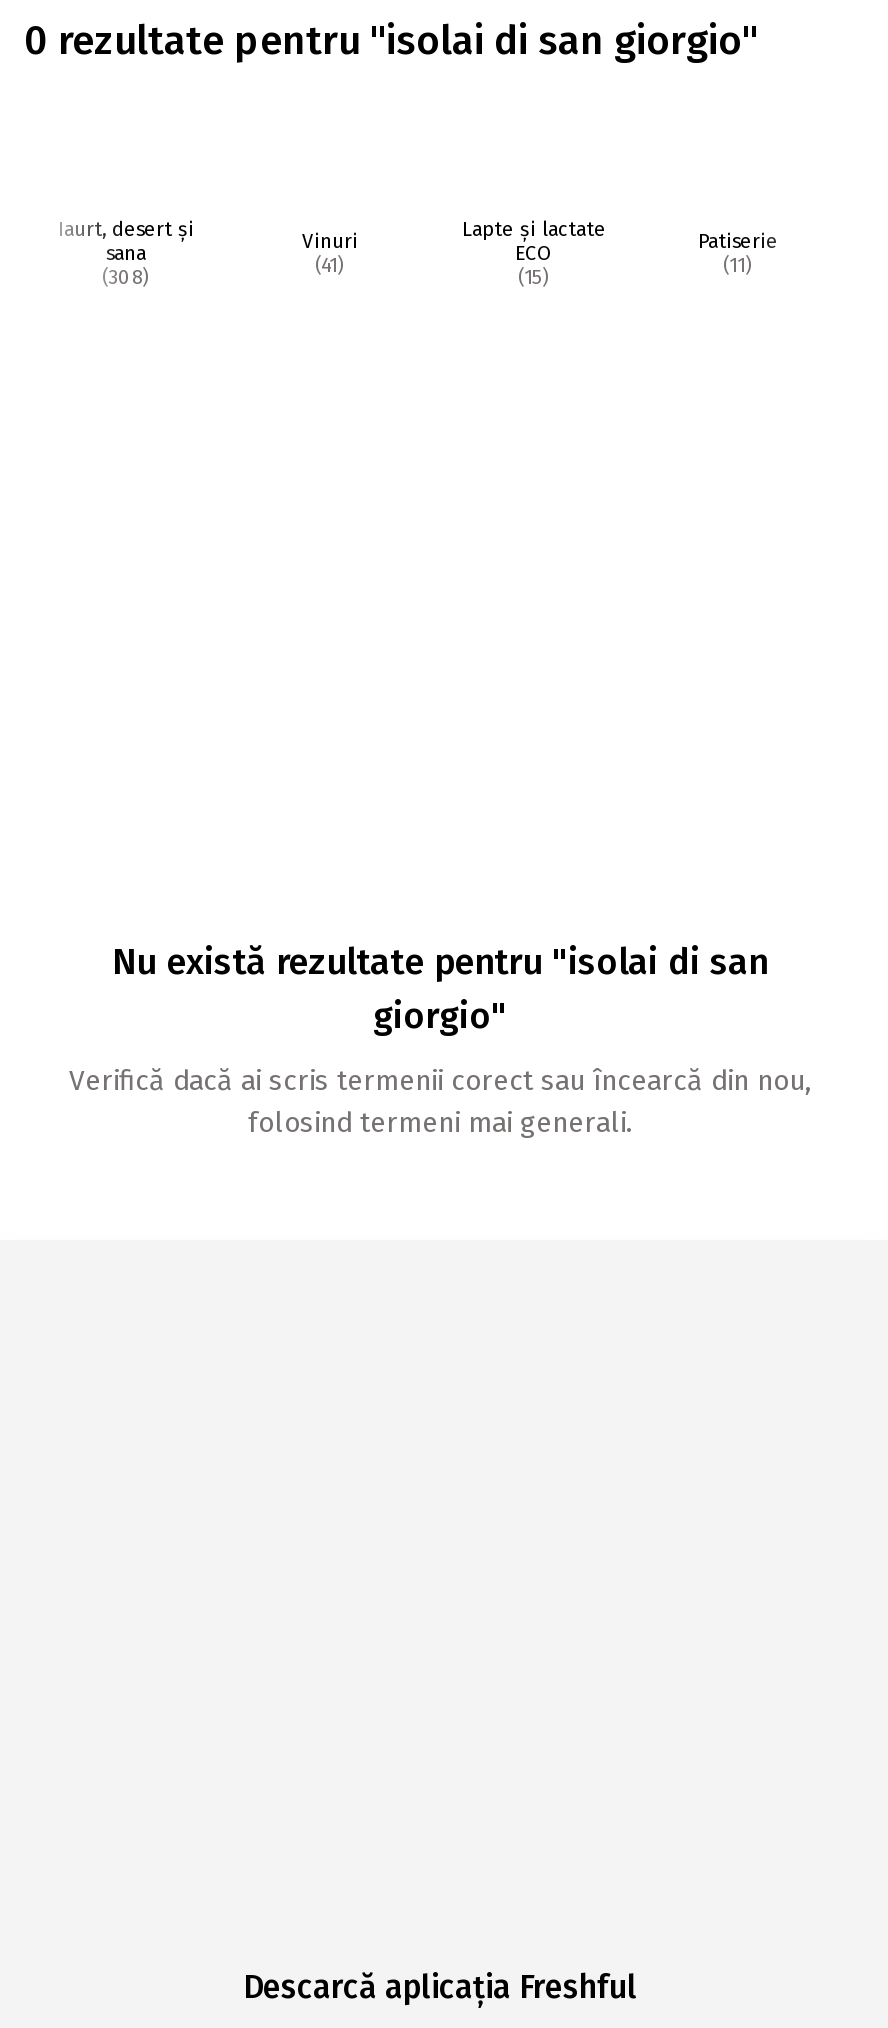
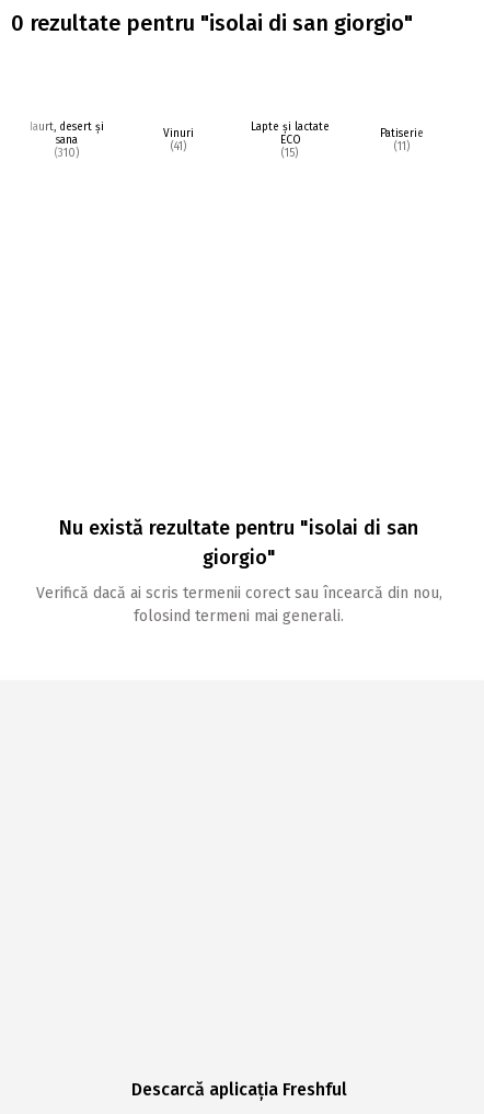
[102,266,150,290] (308) -> [54,147,79,160] (310)

